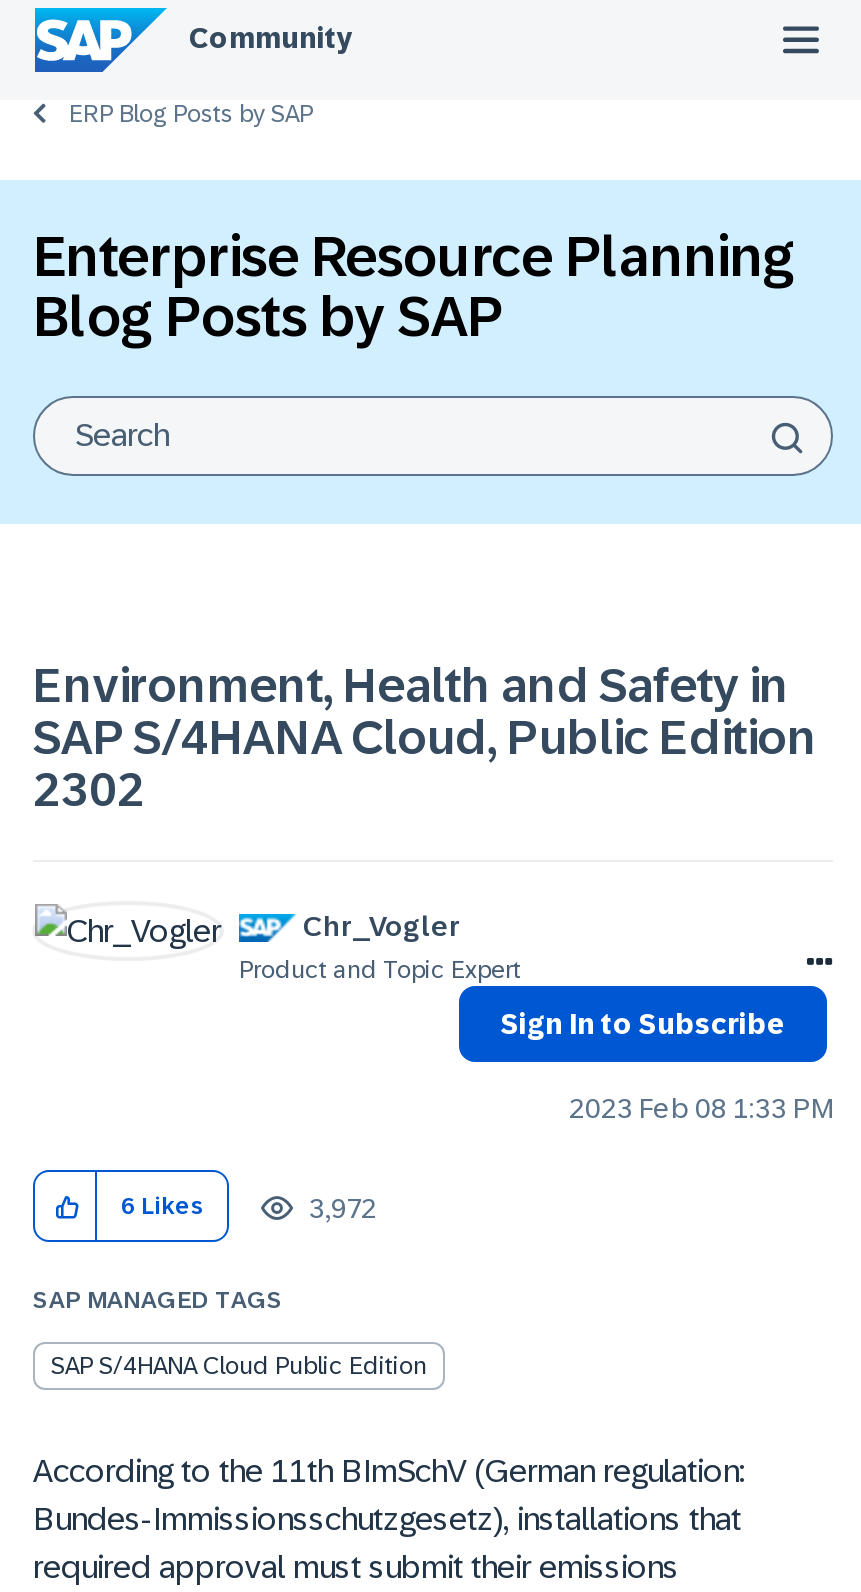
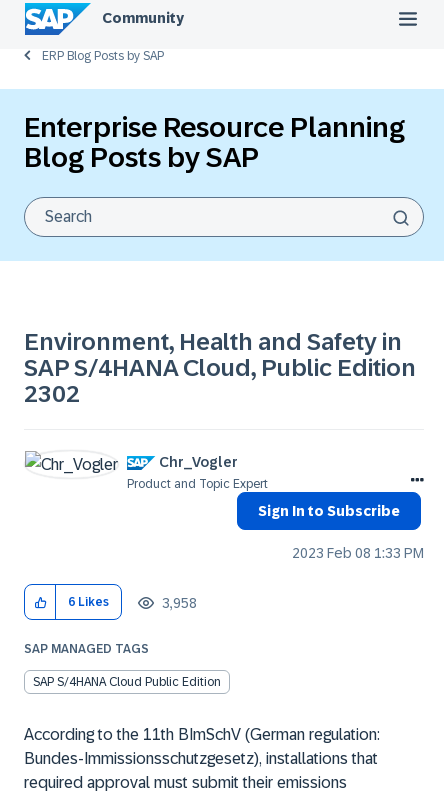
[309,1192,377,1224] 3,972 -> [162,595,197,611] 3,958

